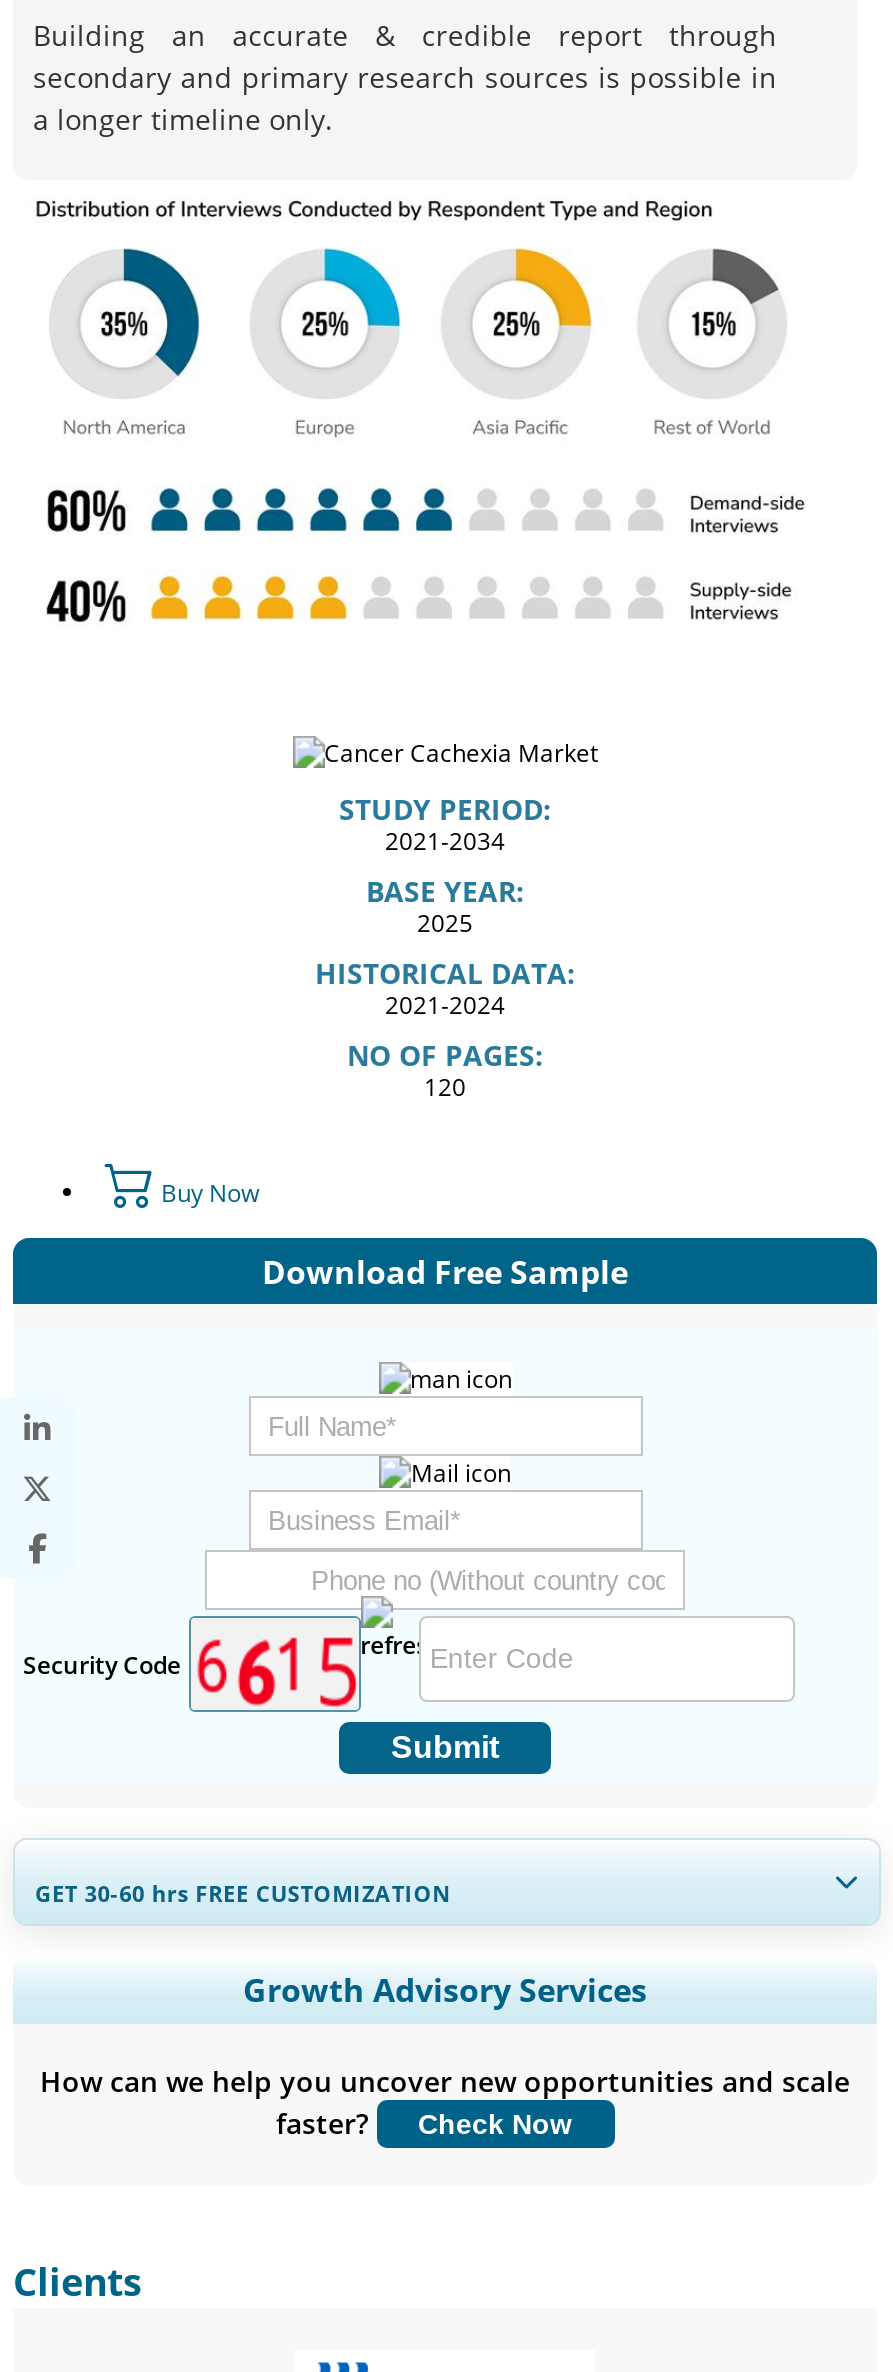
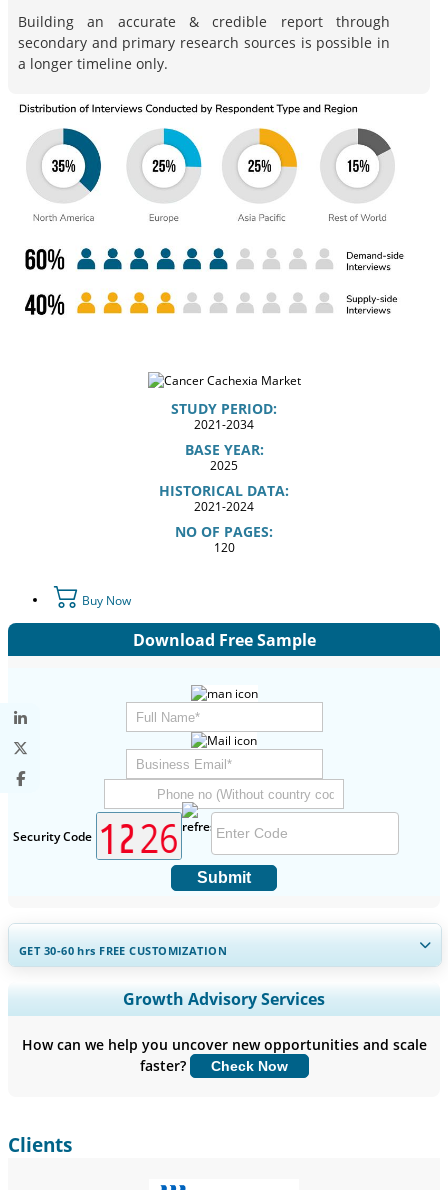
[197,1636,357,1708] [image] -> [100,823,180,858] [image]

